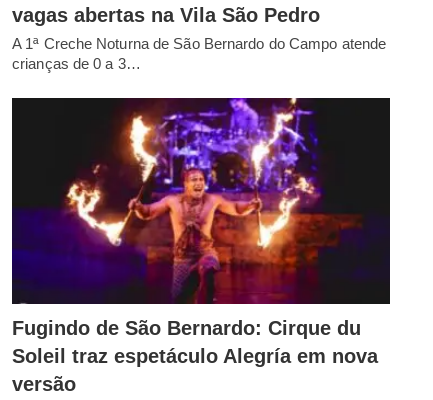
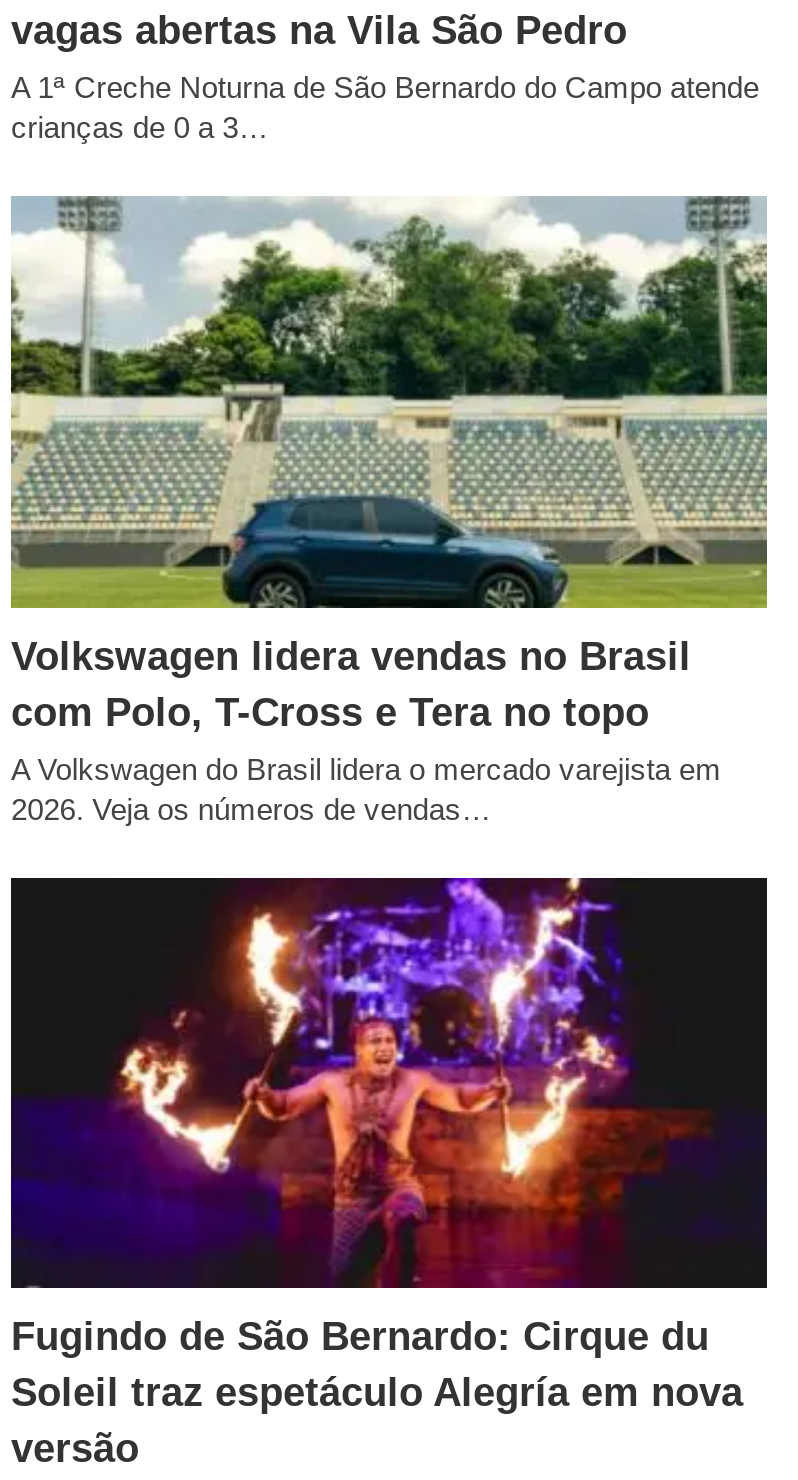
none -> [9,196,769,826] [image] | Volkswagen lidera vendas no Brasil | com Polo, T-Cross e Tera no topo | A Volkswagen do Brasil lidera o mercado varejista em | 2026. Veja os números de vendas…

